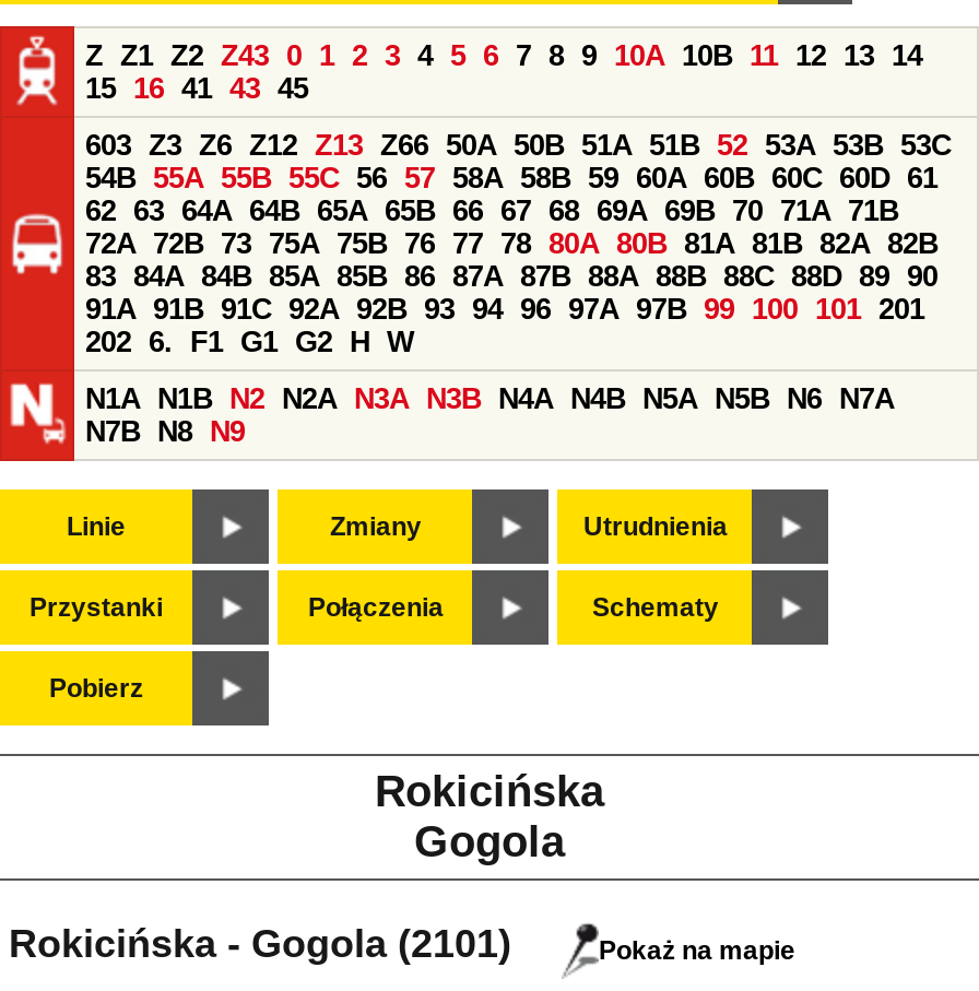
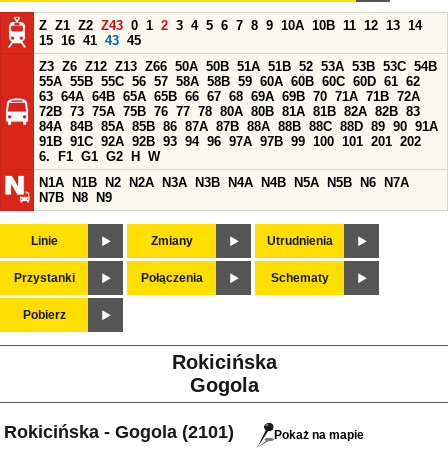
[85,129,951,358] 603 Z3 Z6 Z12 Z13 Z66 50A 50B 51A 51B 52 53A 53B 53C | 54B 55A 55B 55C 56 57 58A 58B 59 60A 60B 60C 60D 61 | 62 63 64A 64B 65A 65B 66 67 68 69A 69B 70 71A 71B | 72A 72B 73 75A 75B 76 77 78 80A 80B 81A 81B 82A 82B | 83 84A 84B 85A 85B 86 87A 87B 88A 88B 88C 88D 89 90 | 91A 91B 91C 92A 92B 93 94 96 97A 97B 99 100 101 201 | 202 6. F1 G1 G2 H W -> [39,59,438,164] Z3 Z6 Z12 Z13 Z66 50A 50B 51A 51B 52 53A 53B 53C 54B | 55A 55B 55C 56 57 58A 58B 59 60A 60B 60C 60D 61 62 | 63 64A 64B 65A 65B 66 67 68 69A 69B 70 71A 71B 72A | 72B 73 75A 75B 76 77 78 80A 80B 81A 81B 82A 82B 83 | 84A 84B 85A 85B 86 87A 87B 88A 88B 88C 88D 89 90 91A | 91B 91C 92A 92B 93 94 96 97A 97B 99 100 101 201 202 | 6. F1 G1 G2 H W

